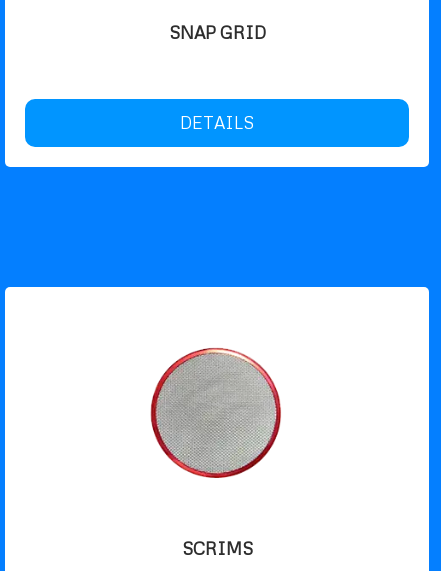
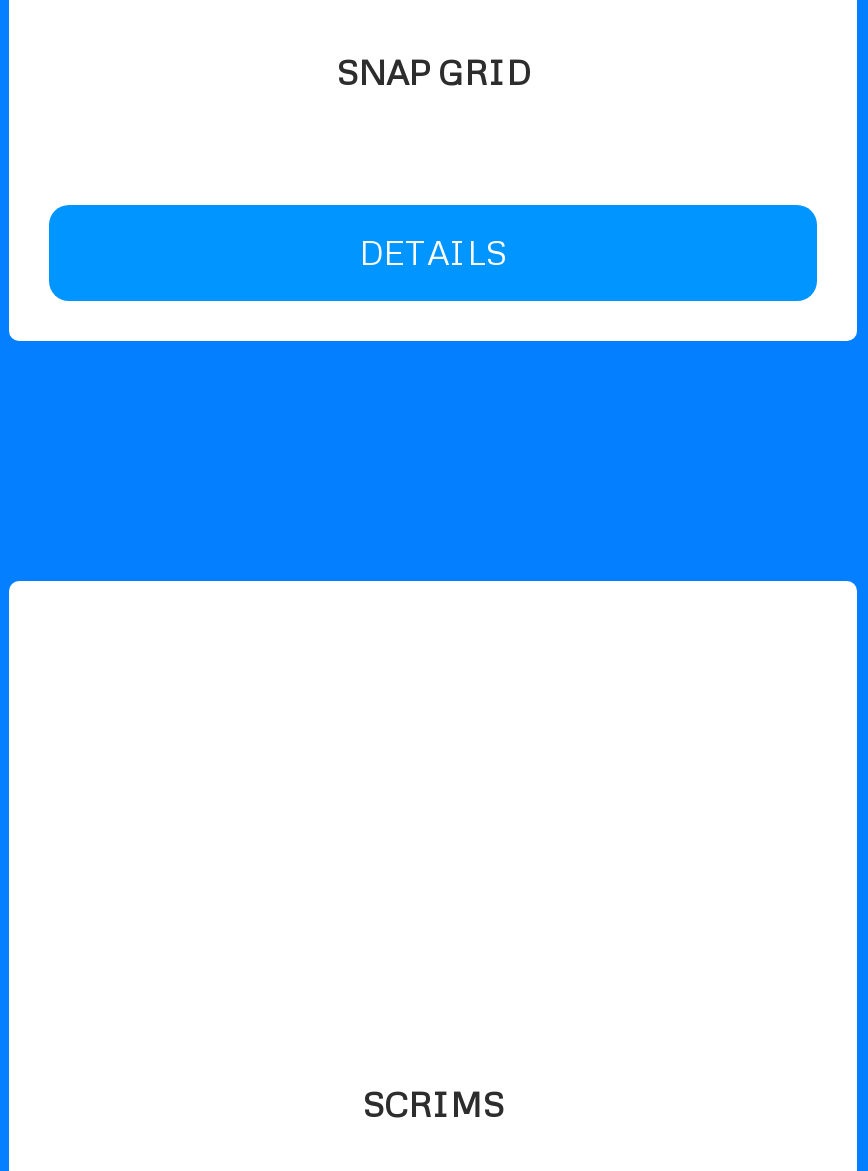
[150,347,282,479] [image] -> none

